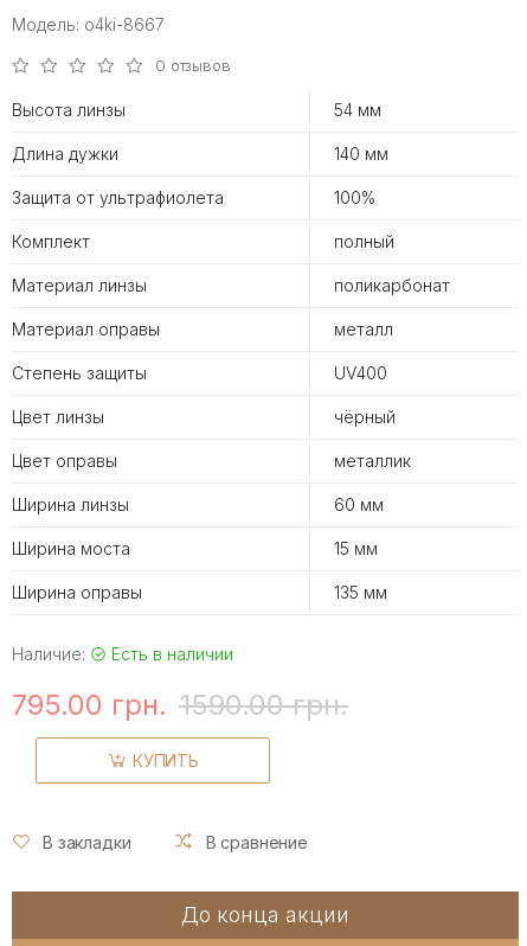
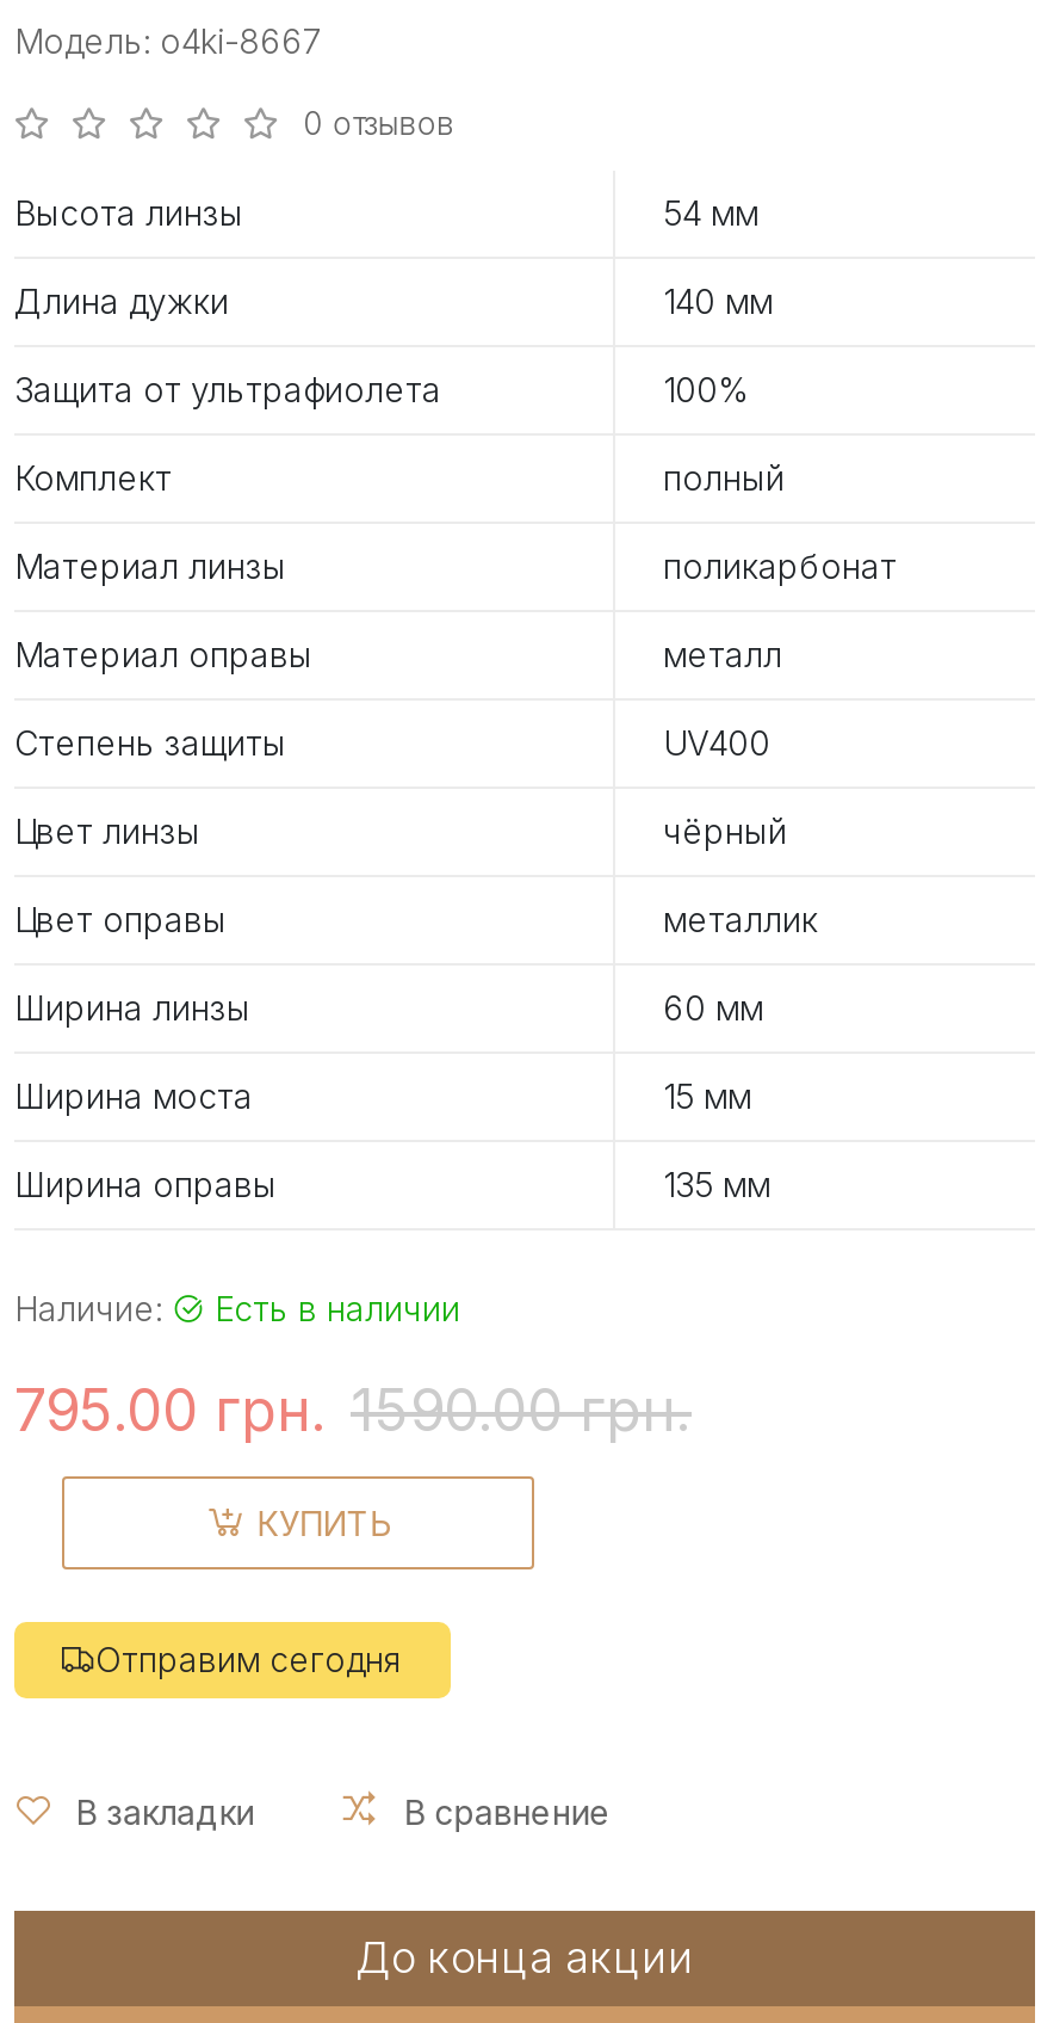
none -> [95,1639,403,1680] Отправим сегодня

